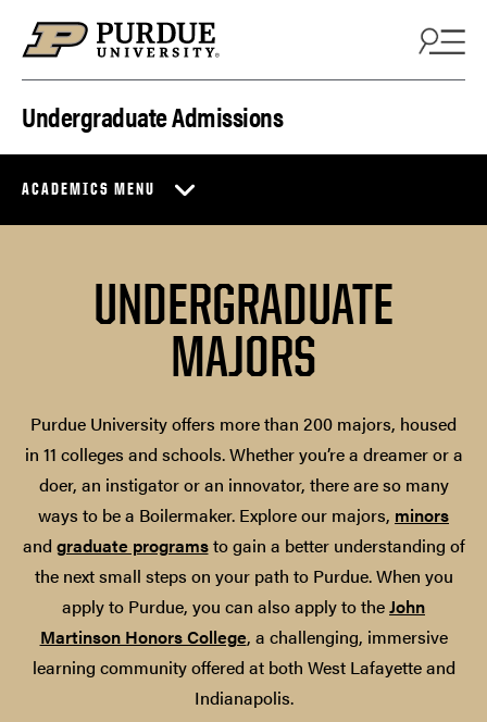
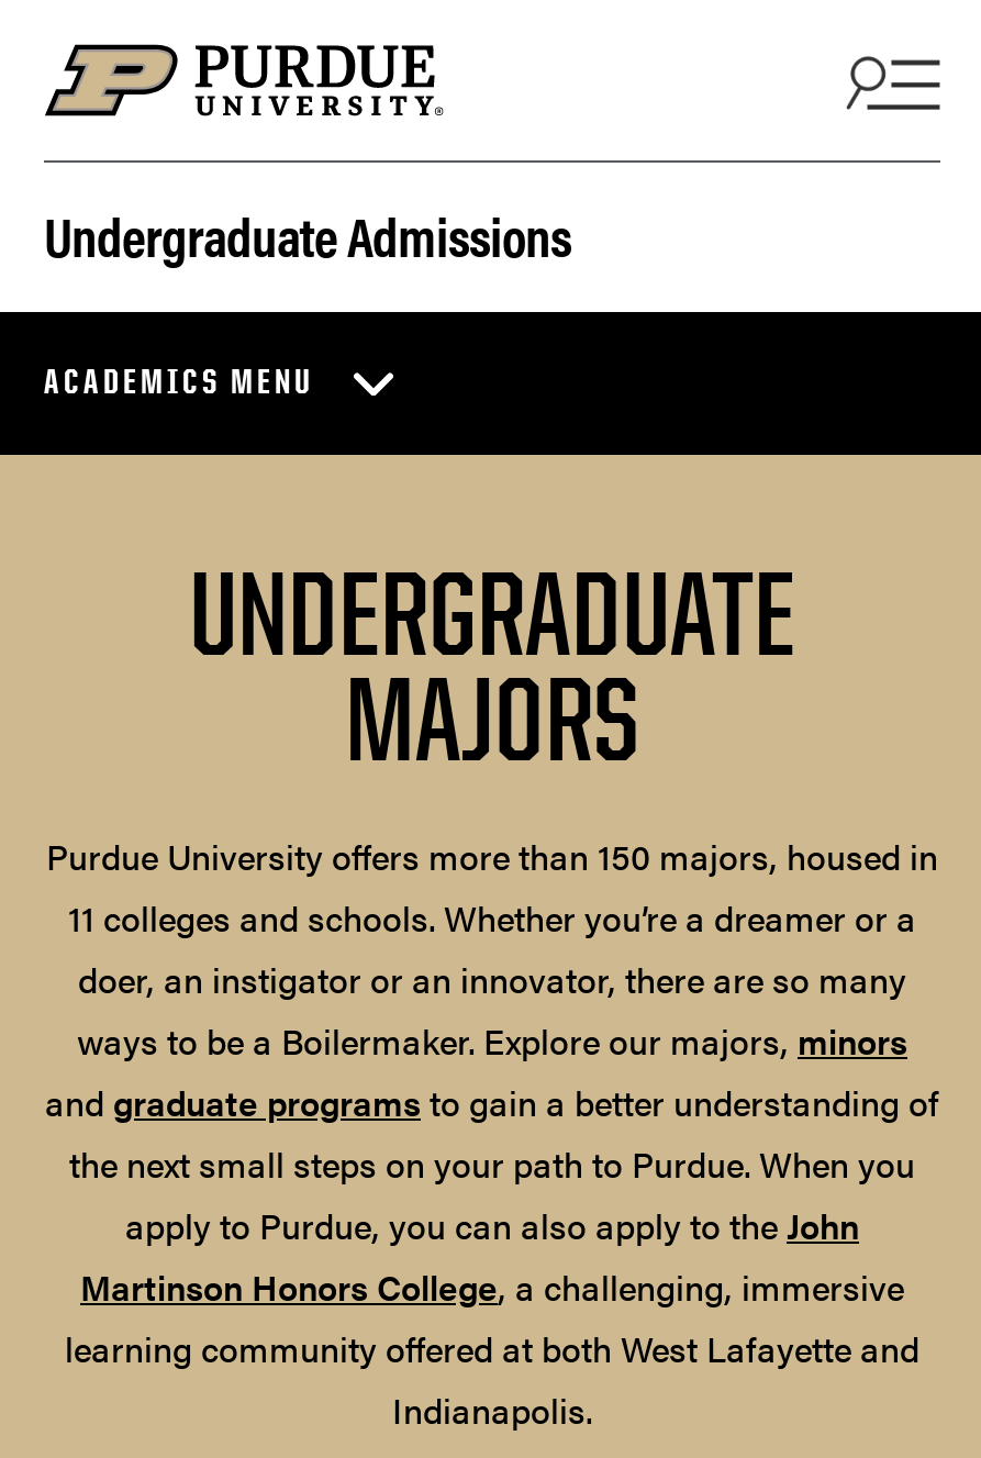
[24,411,463,467] Purdue University offers more than 200 majors, housed | in 11 colleges and schools. Whether you’re a dreamer or a -> [46,831,938,943] Purdue University offers more than 150 majors, housed in | 11 colleges and schools. Whether you’re a dreamer or a

